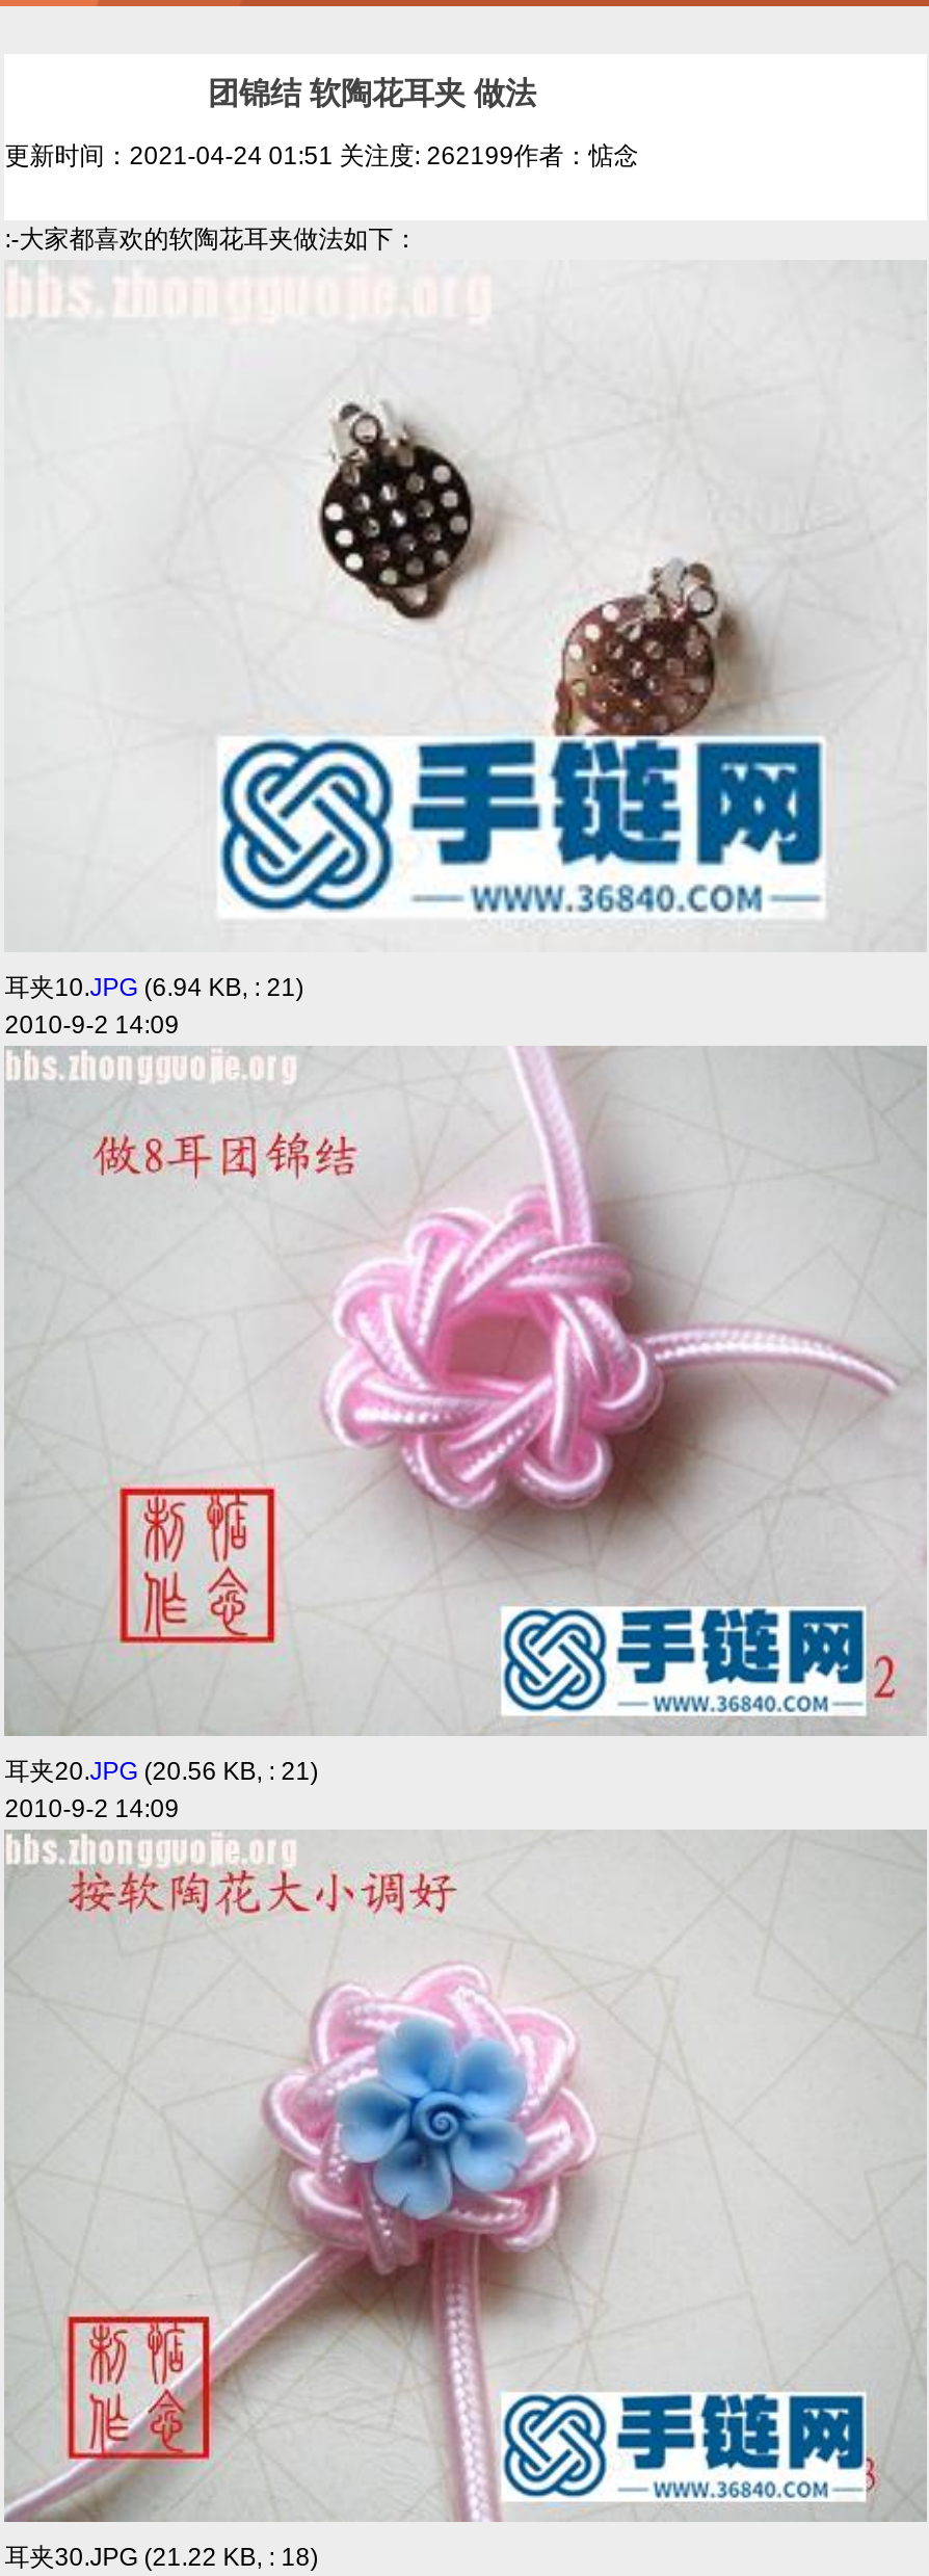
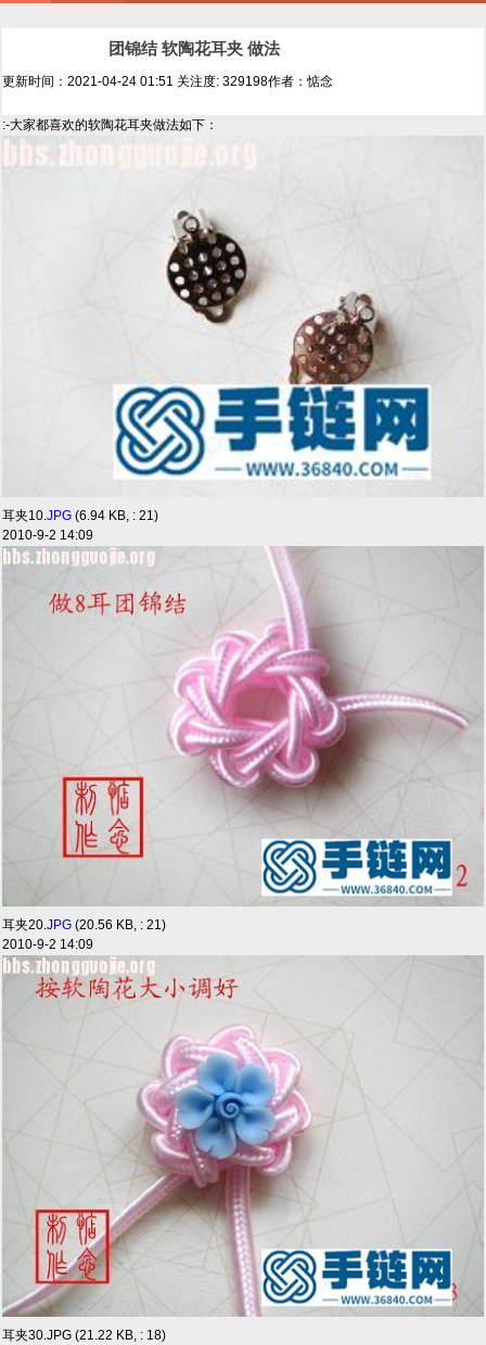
[5,141,638,170] 更新时间：2021-04-24 01:51 关注度: 262199作者：惦念 -> [2,74,333,89] 更新时间：2021-04-24 01:51 关注度: 329198作者：惦念

